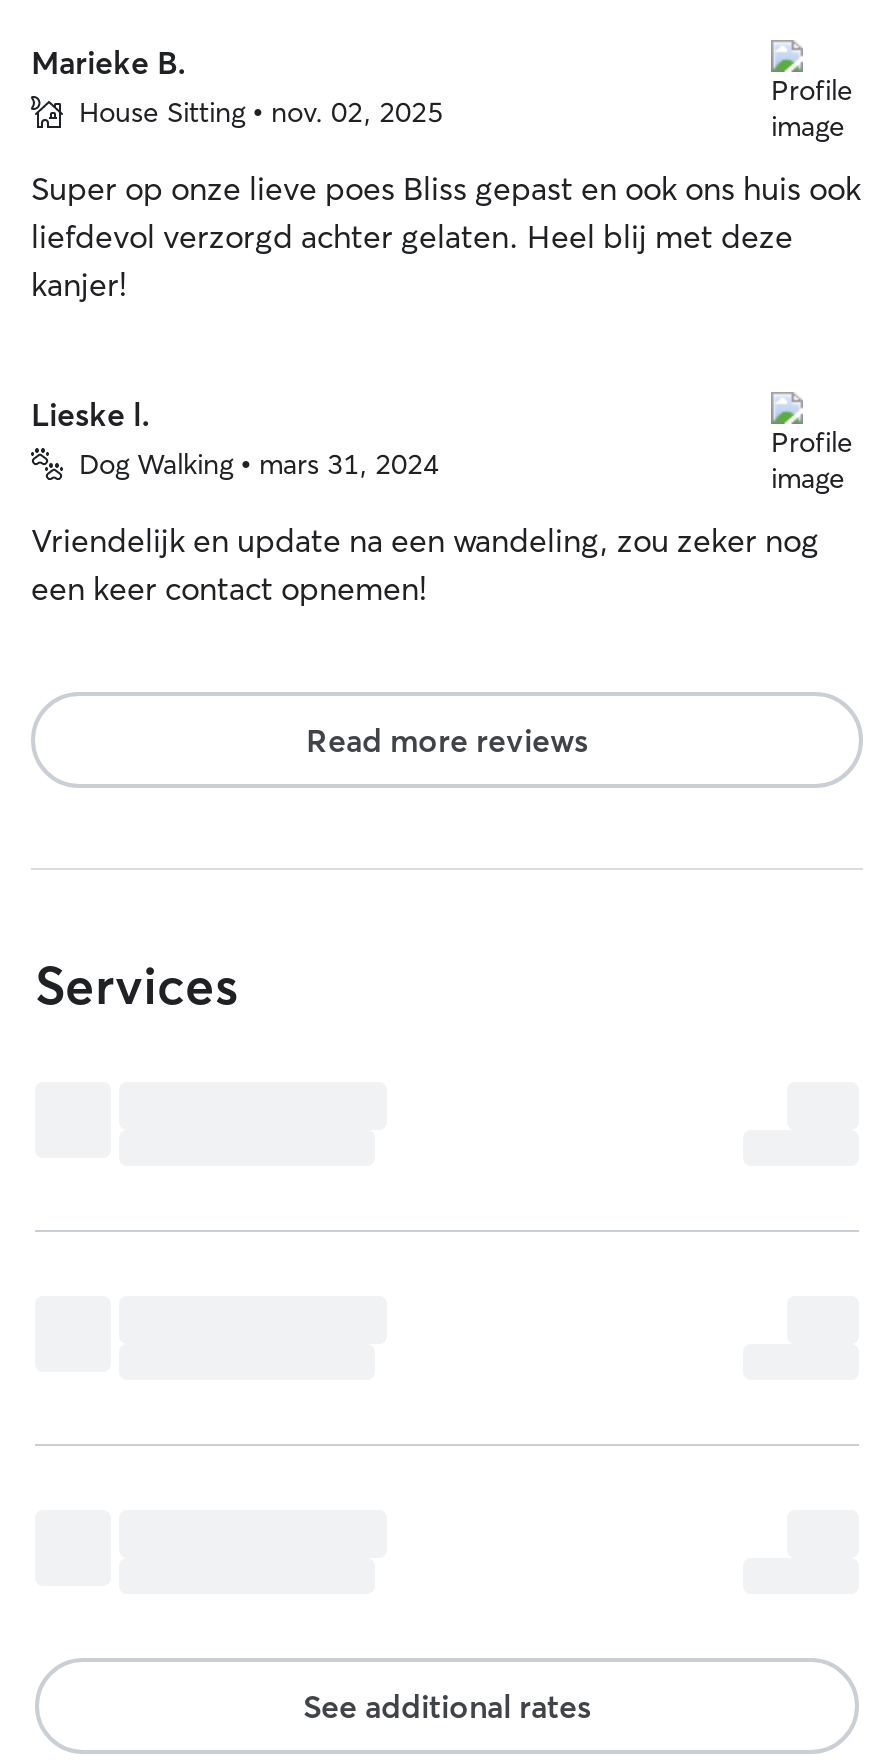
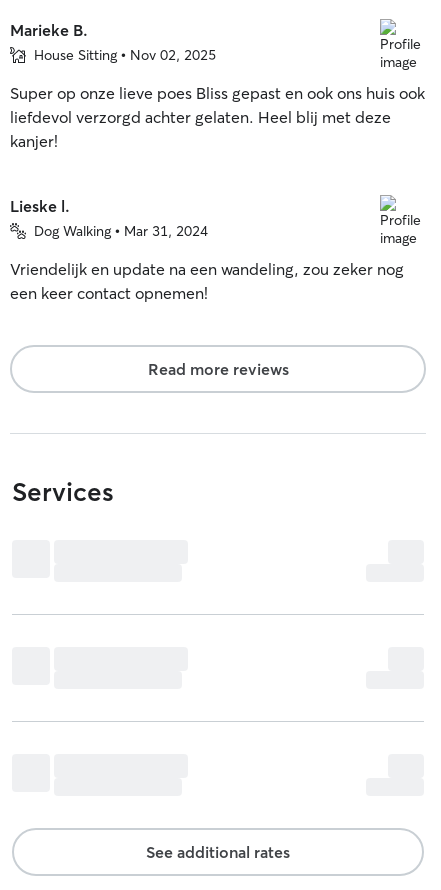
[79,94,443,130] House Sitting • nov. 02, 2025 -> [34,46,216,64] House Sitting • Nov 02, 2025
[79,446,439,482] Dog Walking • mars 31, 2024 -> [34,222,208,240] Dog Walking • Mar 31, 2024

